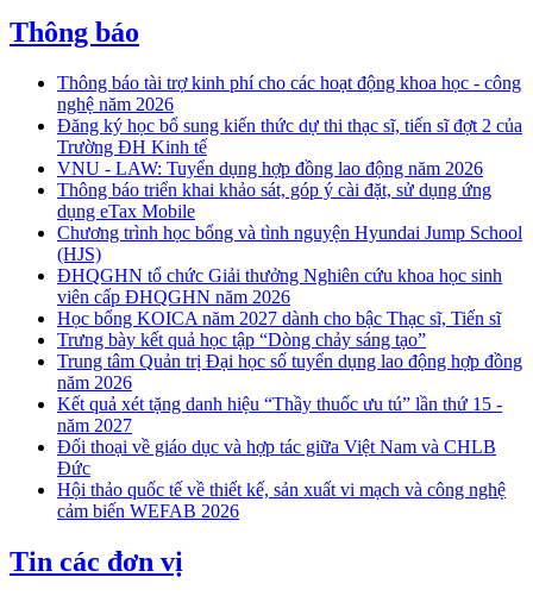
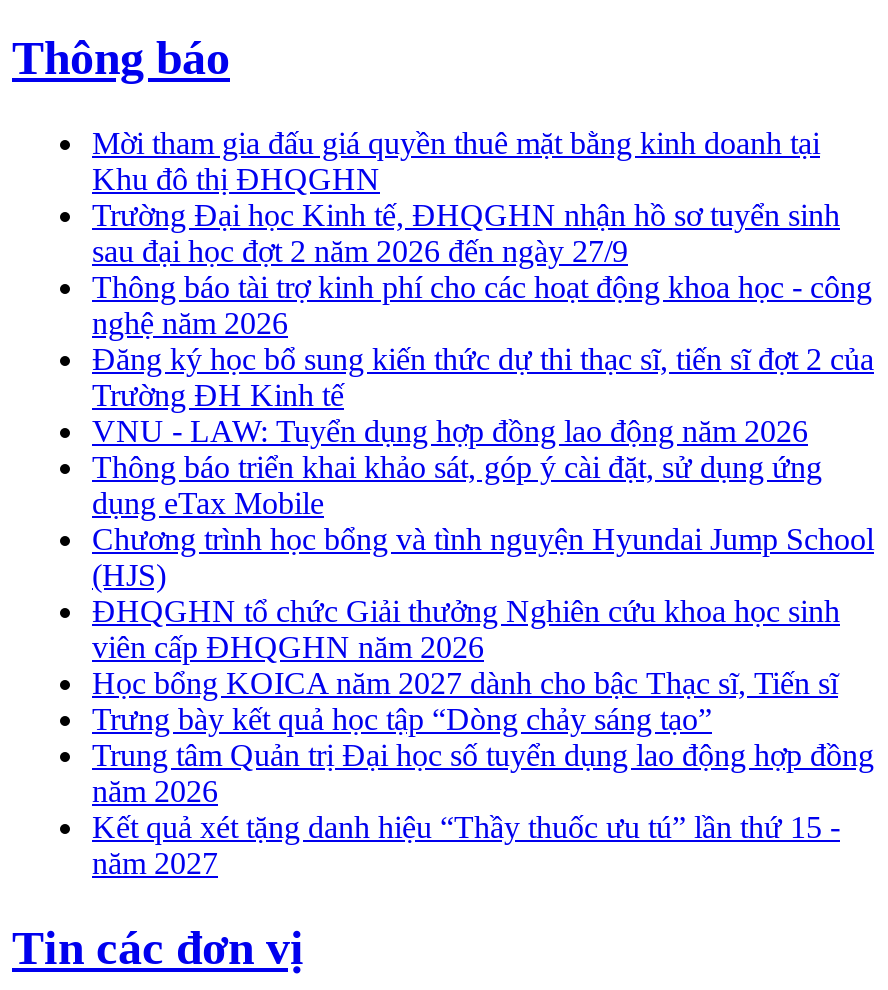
none -> [92,126,840,268] Mời tham gia đấu giá quyền thuê mặt bằng kinh doanh tại | Khu đô thị ĐHQGHN | Trường Đại học Kinh tế, ĐHQGHN nhận hồ sơ tuyển sinh | sau đại học đợt 2 năm 2026 đến ngày 27/9
moved [57,73,522,436] -> [92,270,874,880]: Thông báo tài trợ kinh phí cho các hoạt động khoa học - công | nghệ năm 2026 | Đăng ký học bổ sung kiến thức dự thi thạc sĩ, tiến sĩ đợt 2 của | ... | Kết quả xét tặng danh hiệu “Thầy thuốc ưu tú” lần thứ 15 - | năm 2027
[57,437,506,521] Đối thoại về giáo dục và hợp tác giữa Việt Nam và CHLB | Đức | Hội thảo quốc tế về thiết kế, sản xuất vi mạch và công nghệ | cảm biến WEFAB 2026 -> none

